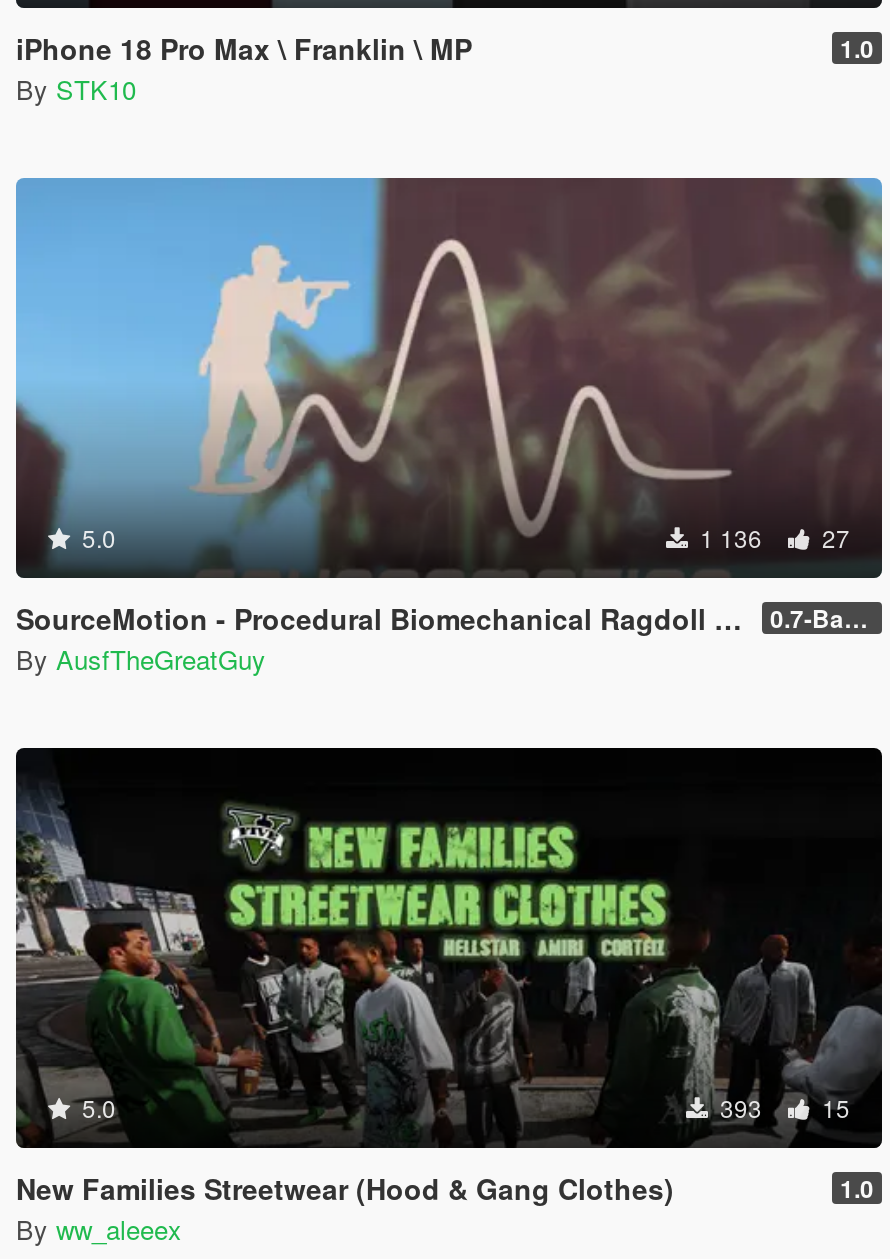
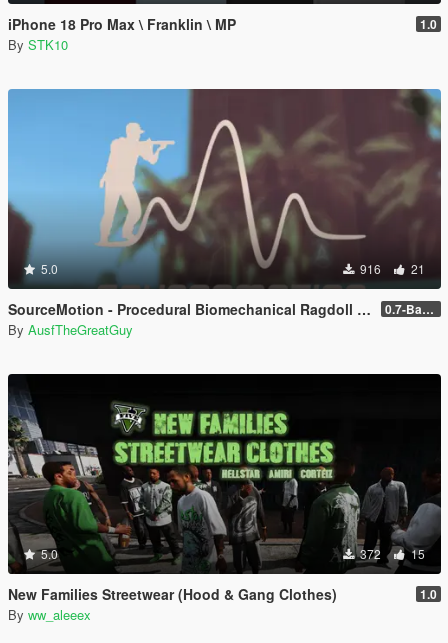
[694,520,768,554] 1 136 -> [357,260,384,277] 916
[816,520,850,554] 27 -> [408,260,425,277] 21
[714,1090,850,1124] 393 15 -> [357,545,425,562] 372 15

